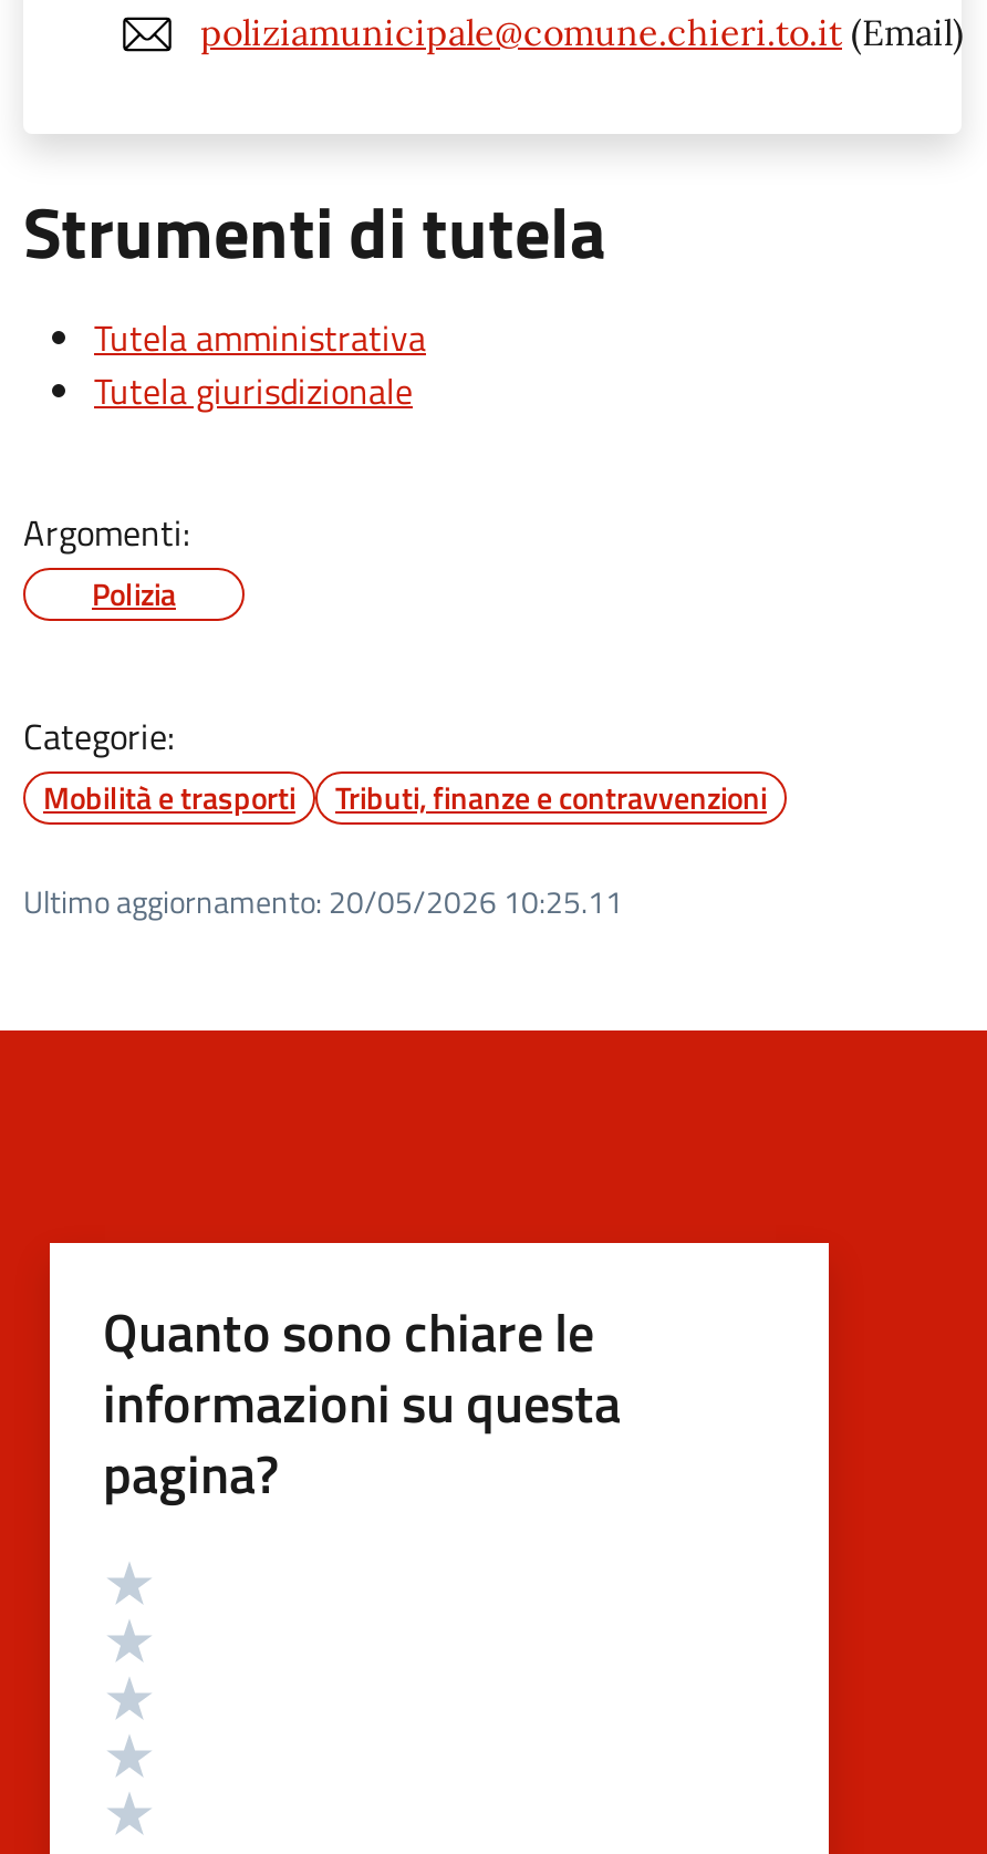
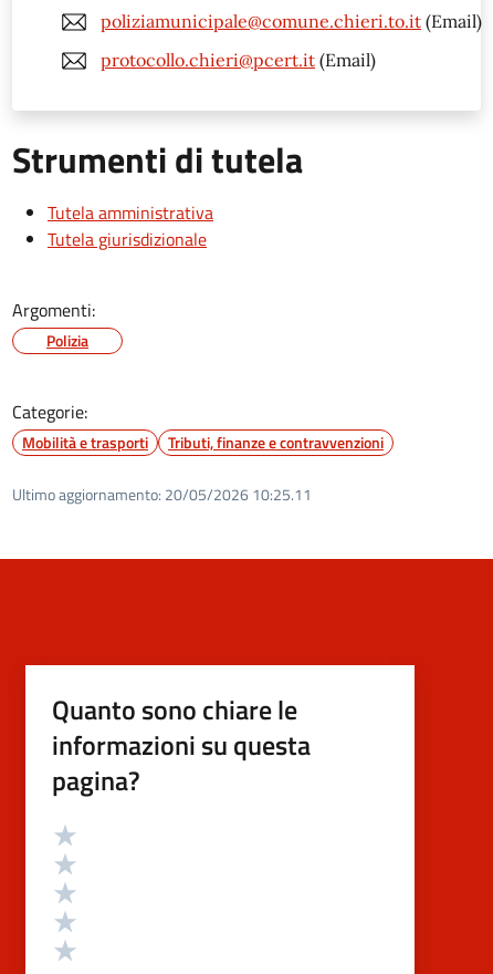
none -> [101,49,376,71] protocollo.chieri@pcert.it (Email)

